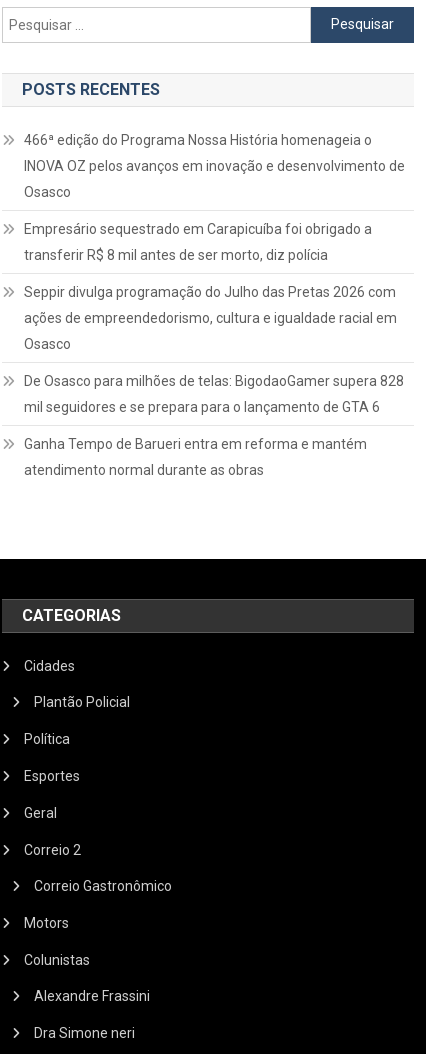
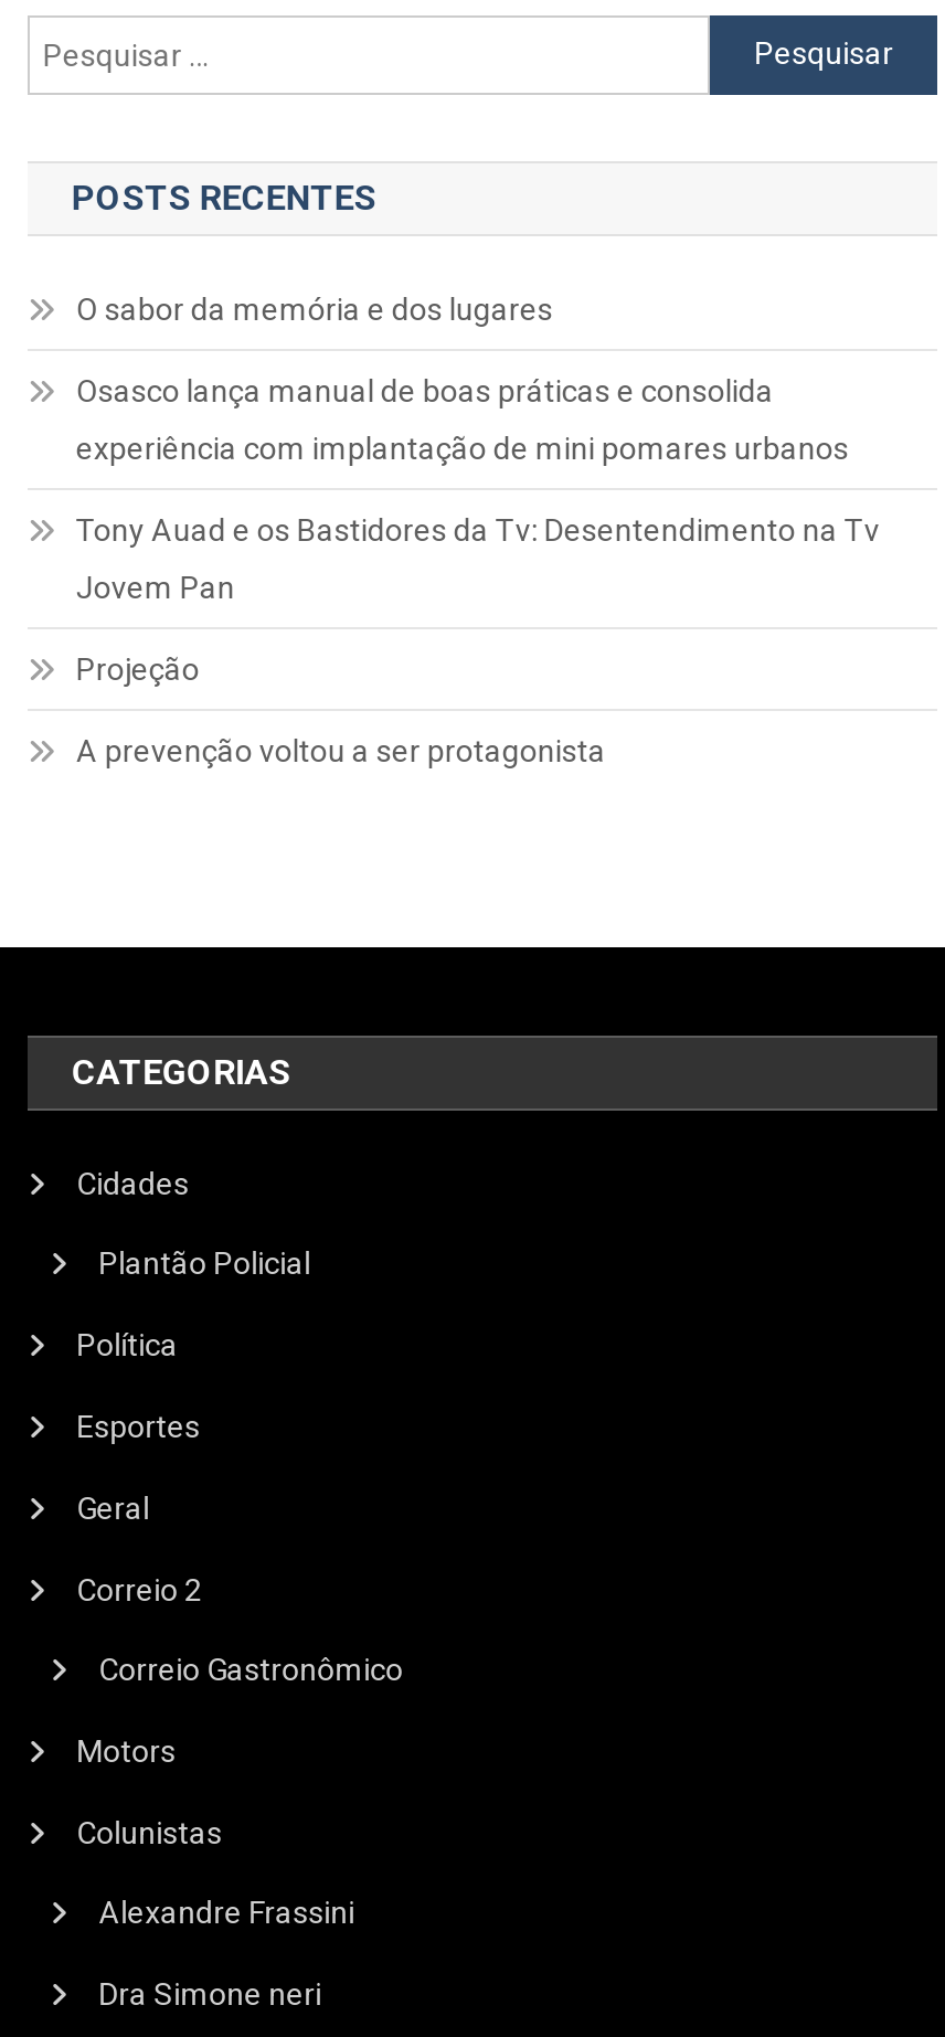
[24,132,405,478] 466ª edição do Programa Nossa História homenageia o | INOVA OZ pelos avanços em inovação e desenvolvimento de | Osasco | Empresário sequestrado em Carapicuíba foi obrigado a | transferir R$ 8 mil antes de ser morto, diz polícia | Seppir divulga programação do Julho das Pretas 2026 com | ações de empreendedorismo, cultura e igualdade racial em | Osasco | De Osasco para milhões de telas: BigodaoGamer supera 828 | mil seguidores e se prepara para o lançamento de GTA 6 | Ganha Tempo de Barueri entra em reforma e mantém | atendimento normal durante as obras -> [76,291,880,768] O sabor da memória e dos lugares | Osasco lança manual de boas práticas e consolida | experiência com implantação de mini pomares urbanos | Tony Auad e os Bastidores da Tv: Desentendimento na Tv | Jovem Pan | Projeção | A prevenção voltou a ser protagonista

